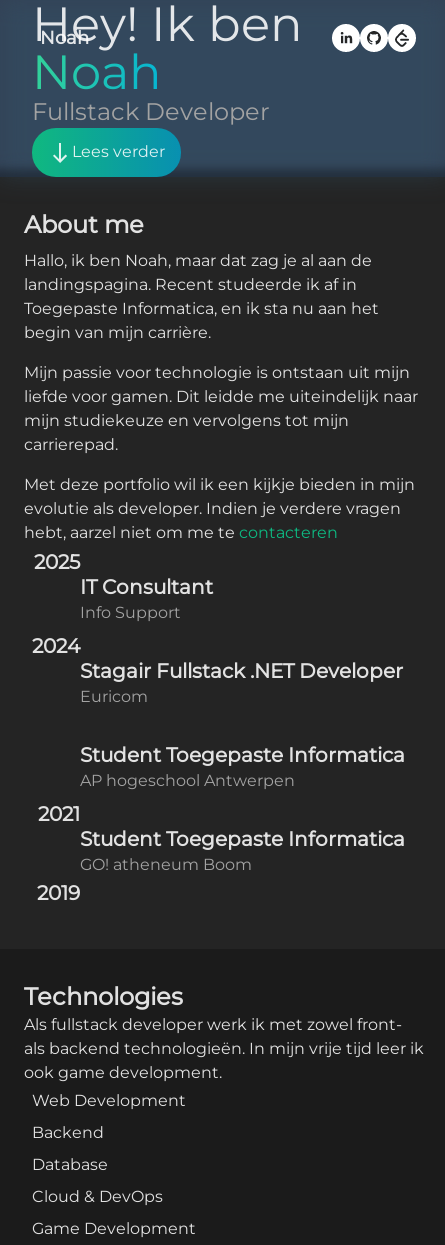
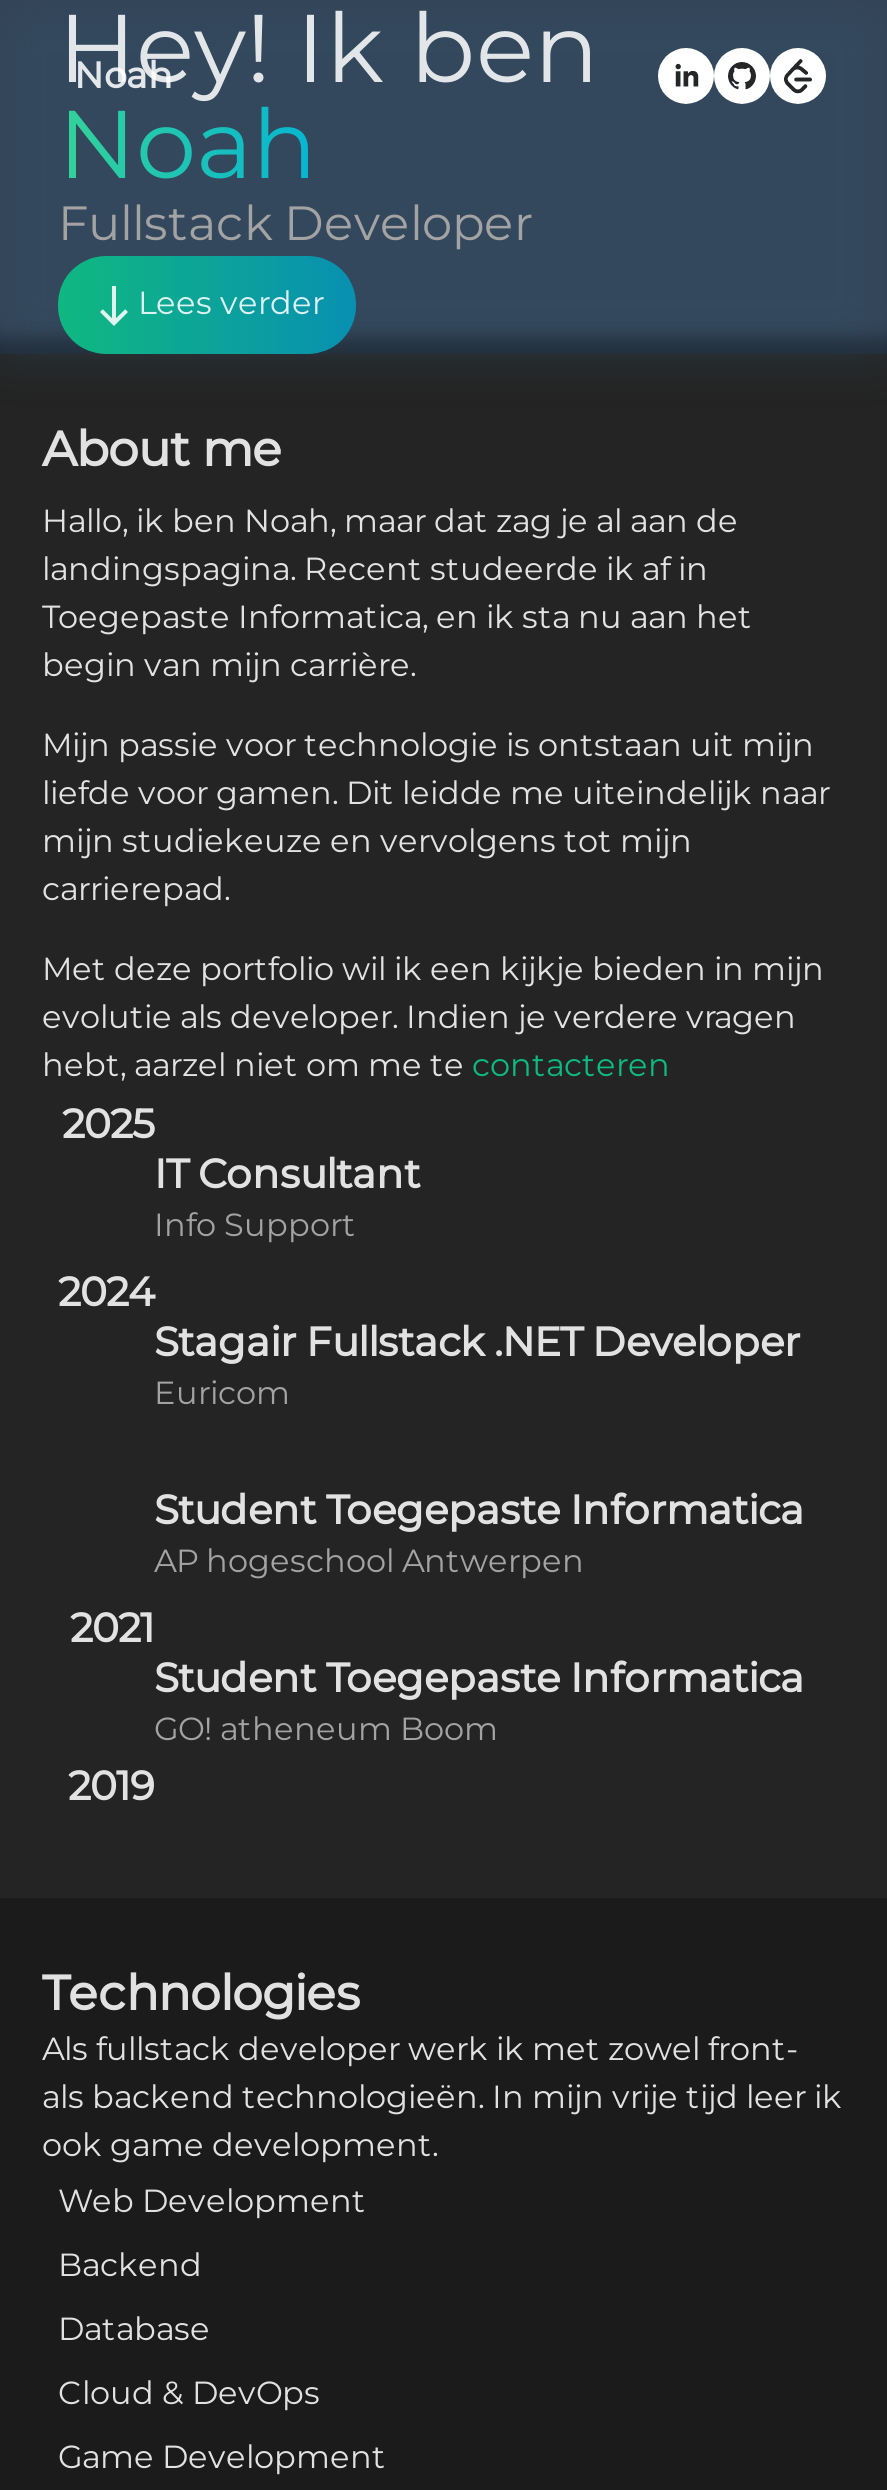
[32,97,260,126] Fullstack Develope -> [58,194,272,252] Fullstack

